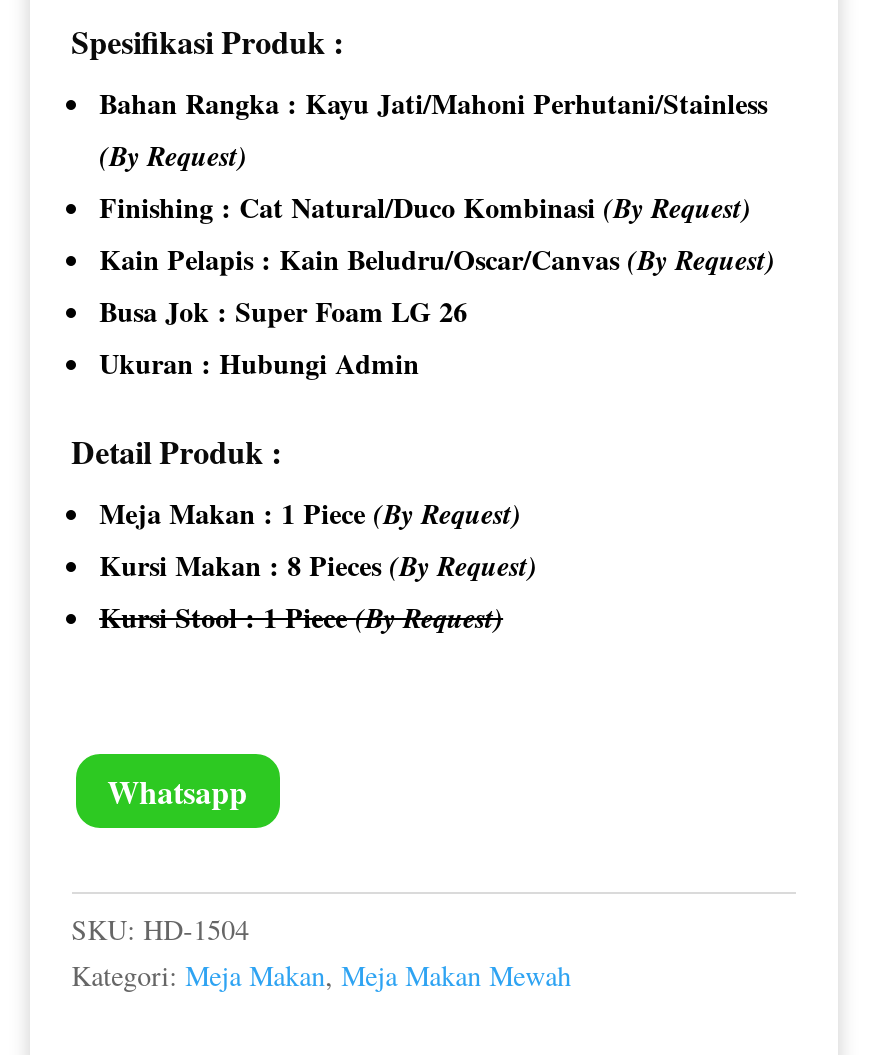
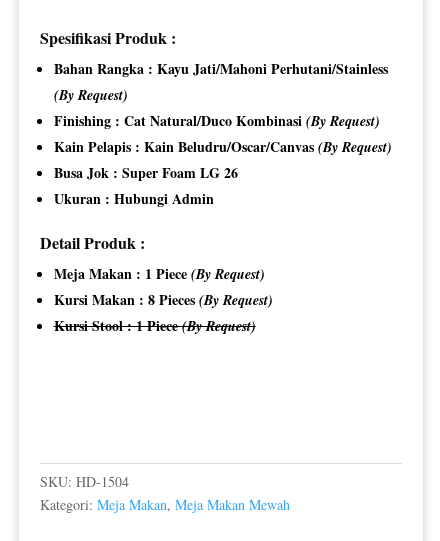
[107,768,247,814] Whatsapp -> none

